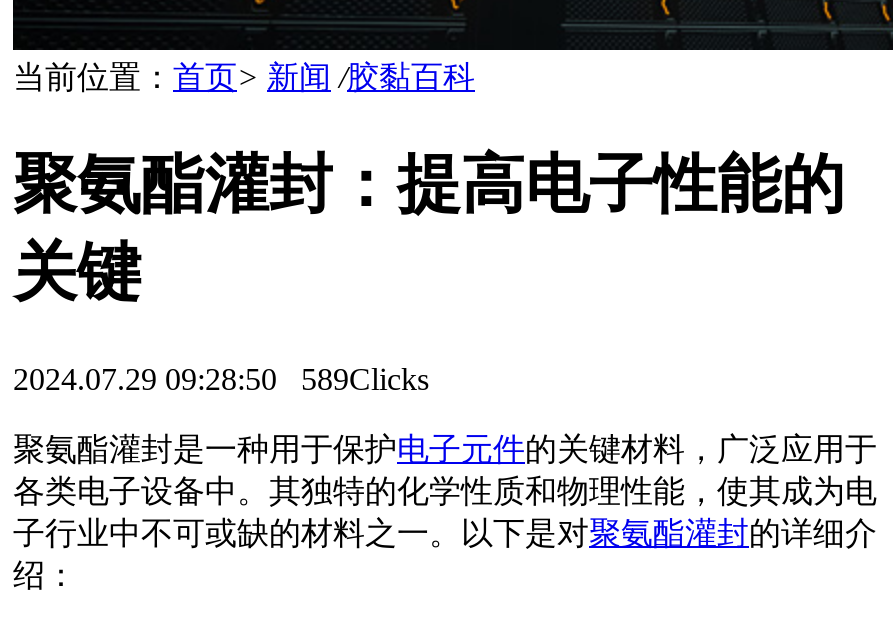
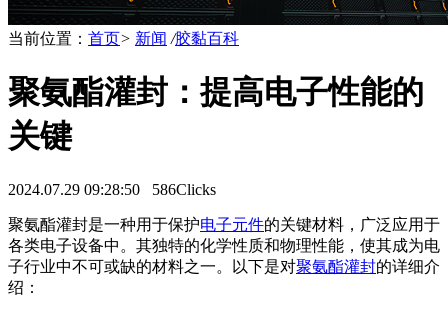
[13,362,429,396] 2024.07.29 09:28:50 589Clicks -> [8,181,216,198] 2024.07.29 09:28:50 586Clicks

